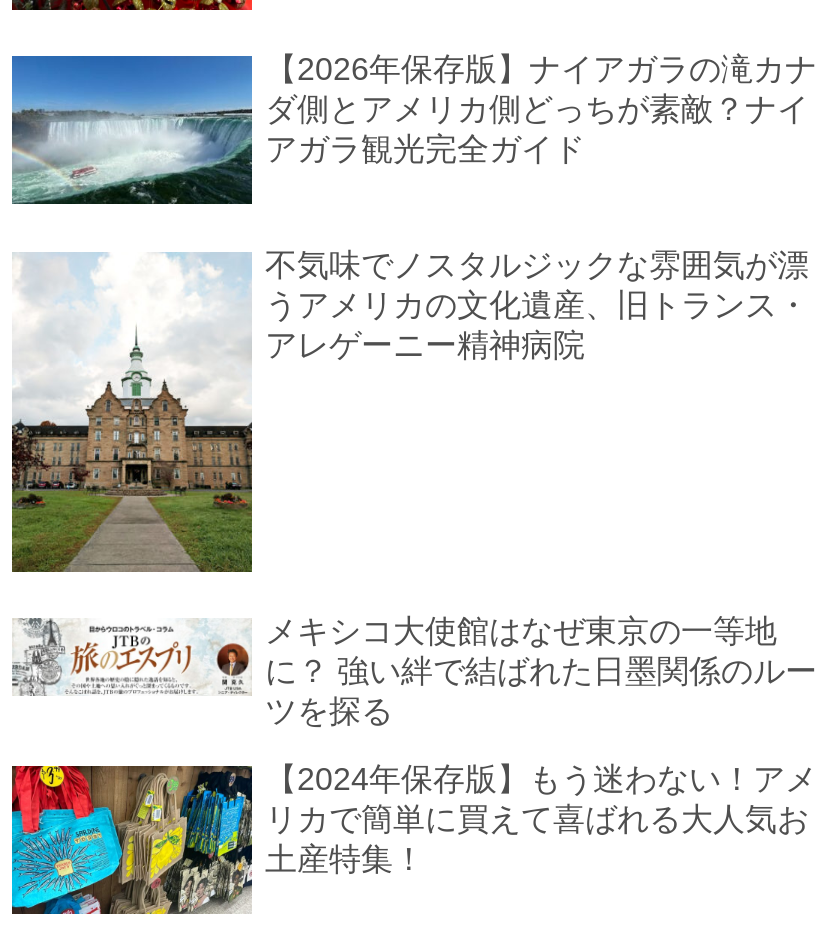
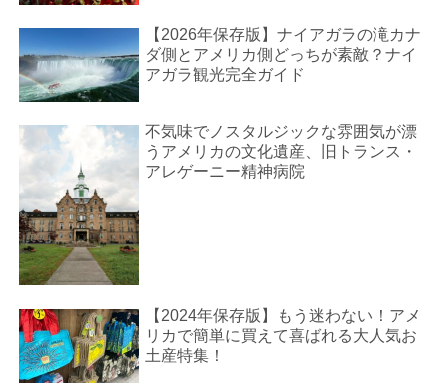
[12,614,817,728] [image] | メキシコ大使館はなぜ東京の一等地 | に？ 強い絆で結ばれた日墨関係のルー | ツを探る -> none

